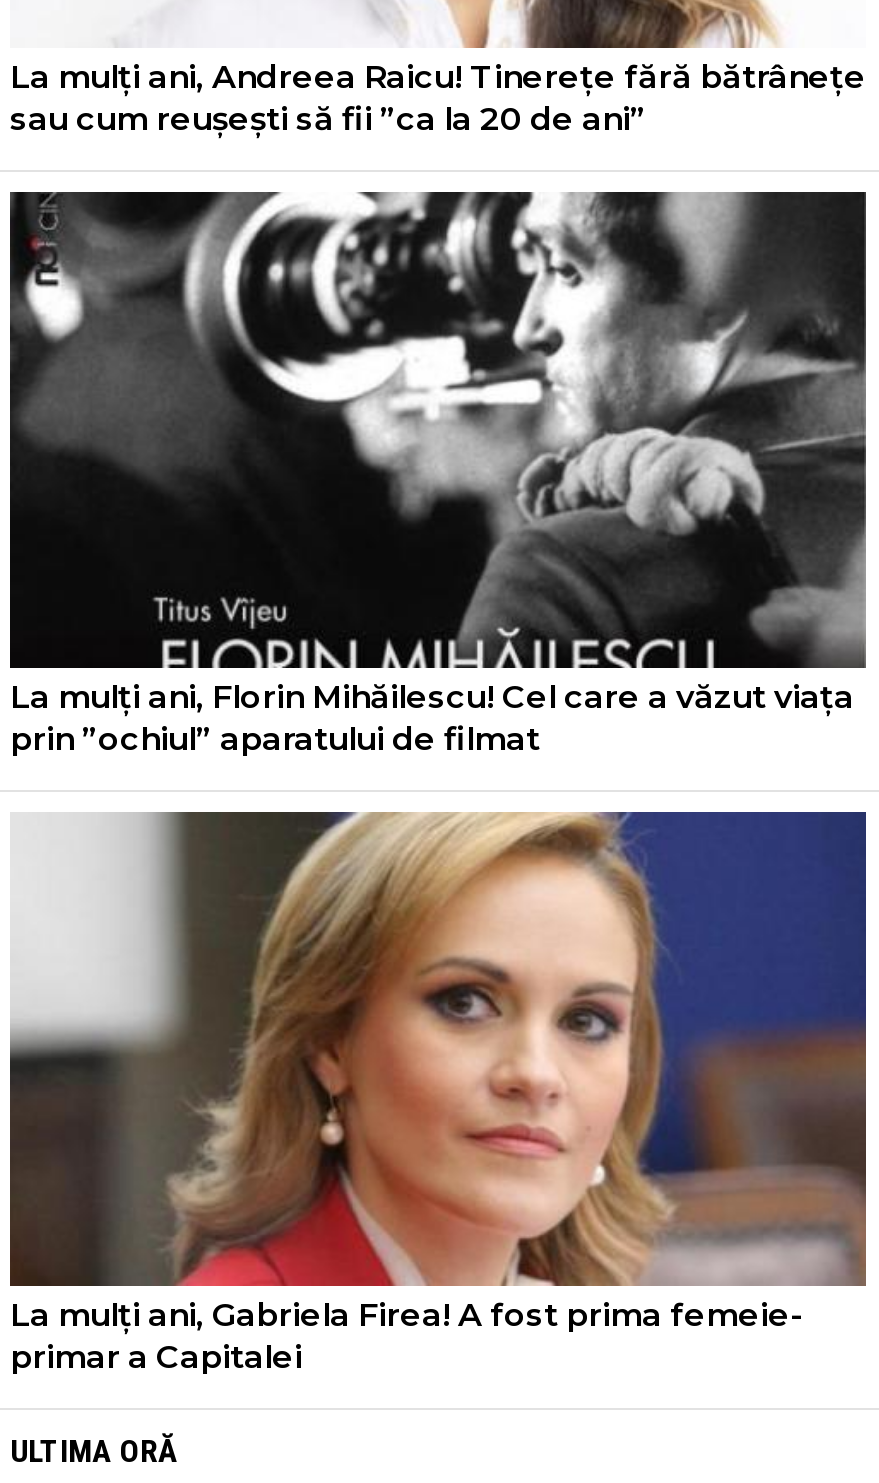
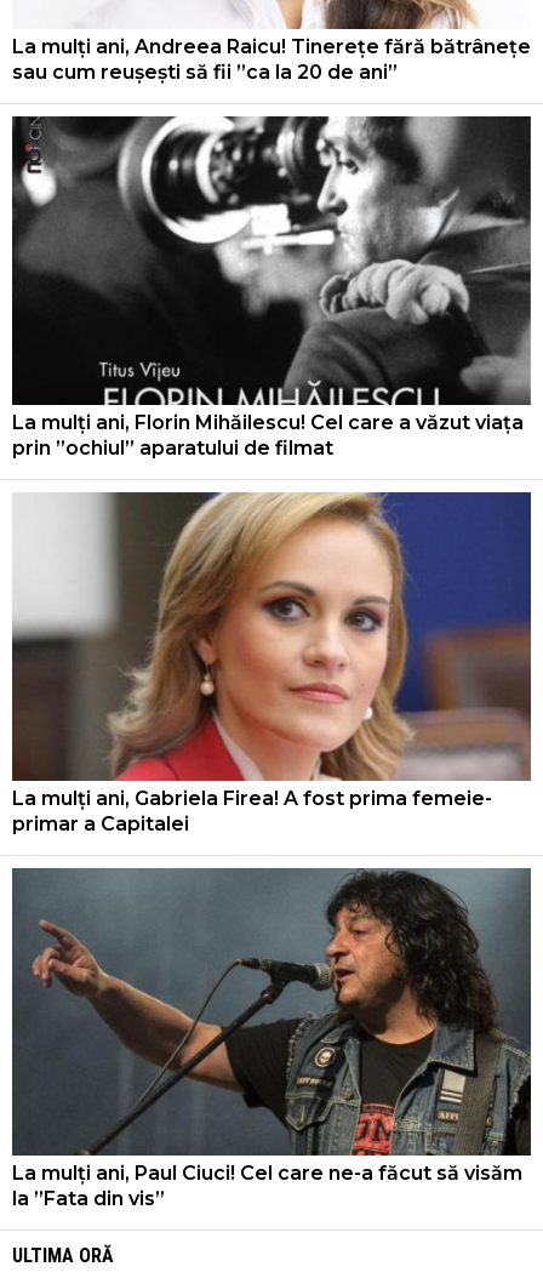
none -> [11,867,532,1211] [image] | La mulți ani, Paul Ciuci! Cel care ne-a făcut să visăm | la ”Fata din vis”

